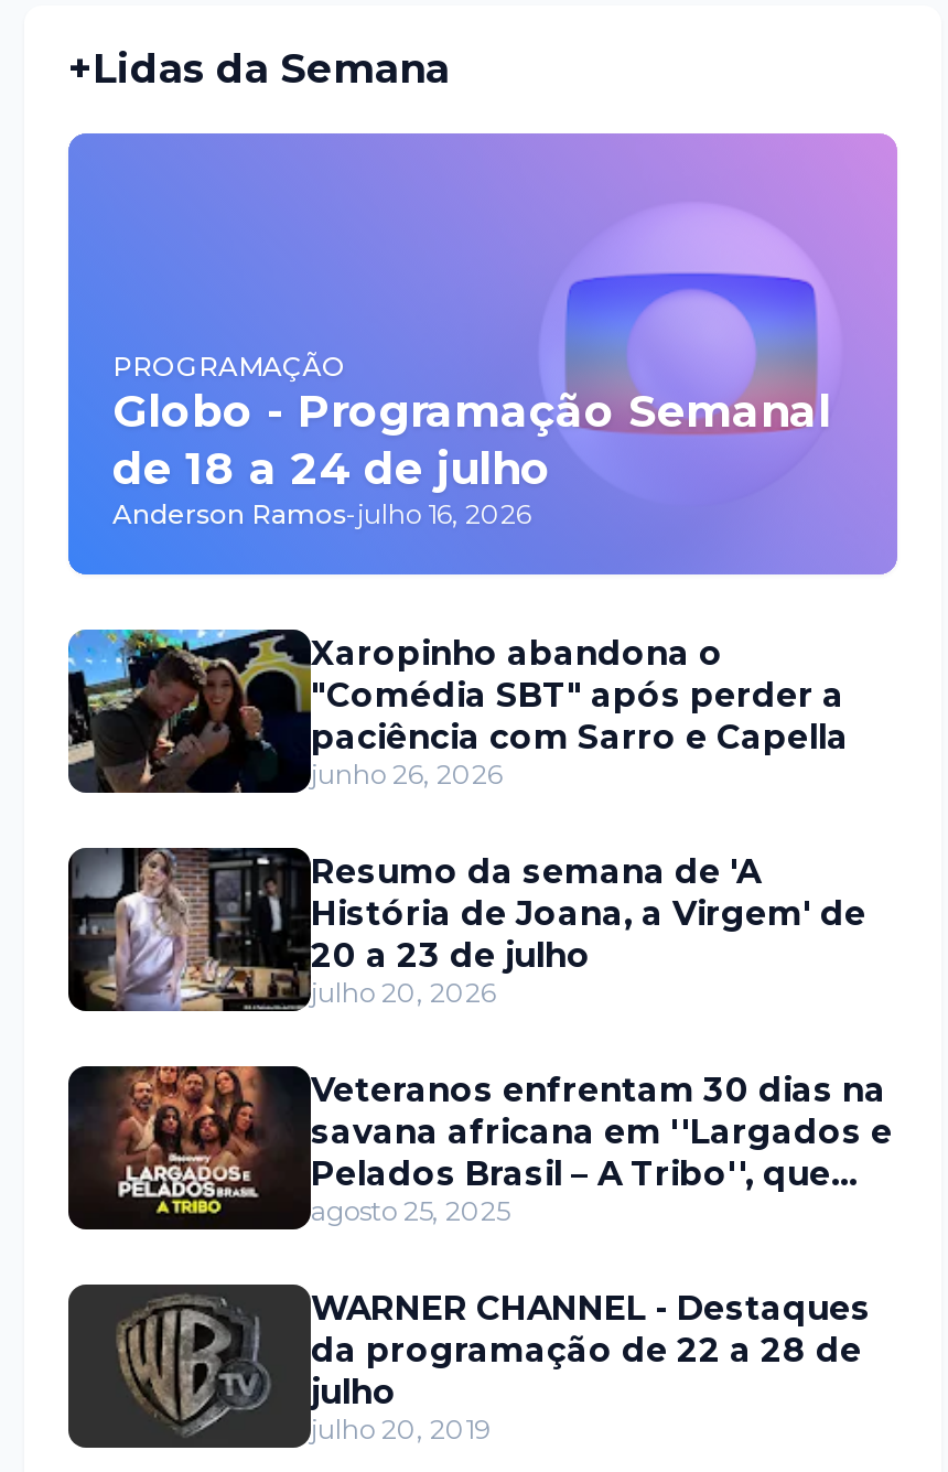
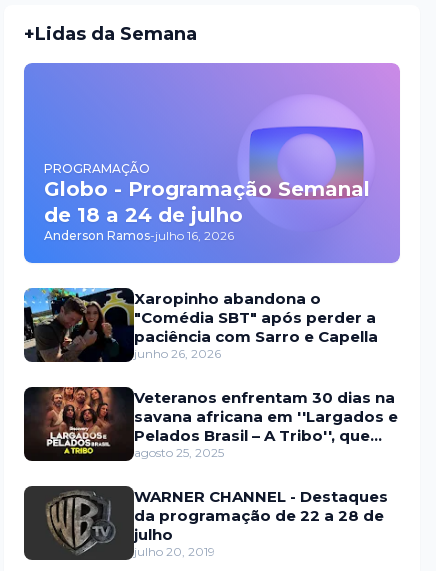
[73,846,866,1013] [image] | Resumo da semana de 'A | História de Joana, a Virgem' de | 20 a 23 de julho | julho 20, 2026 -> none

